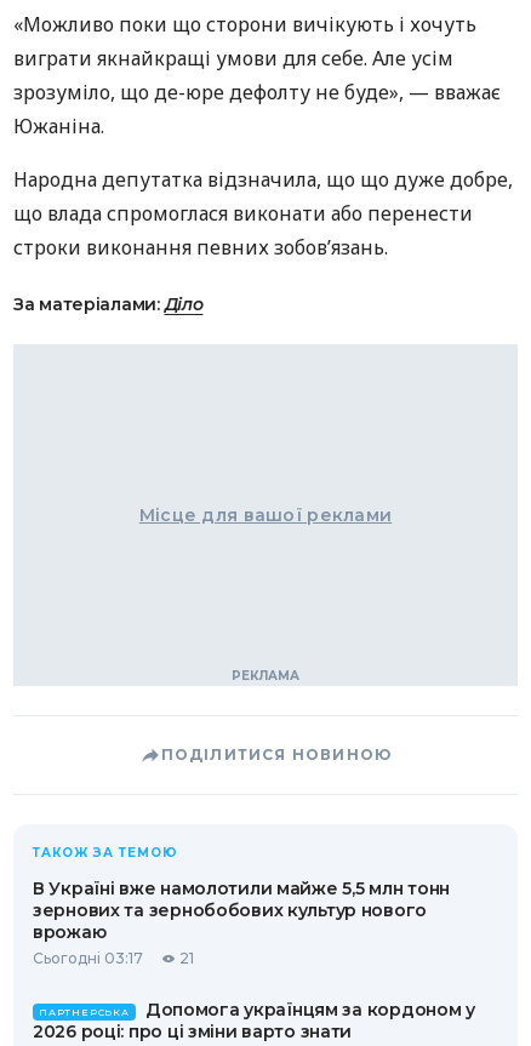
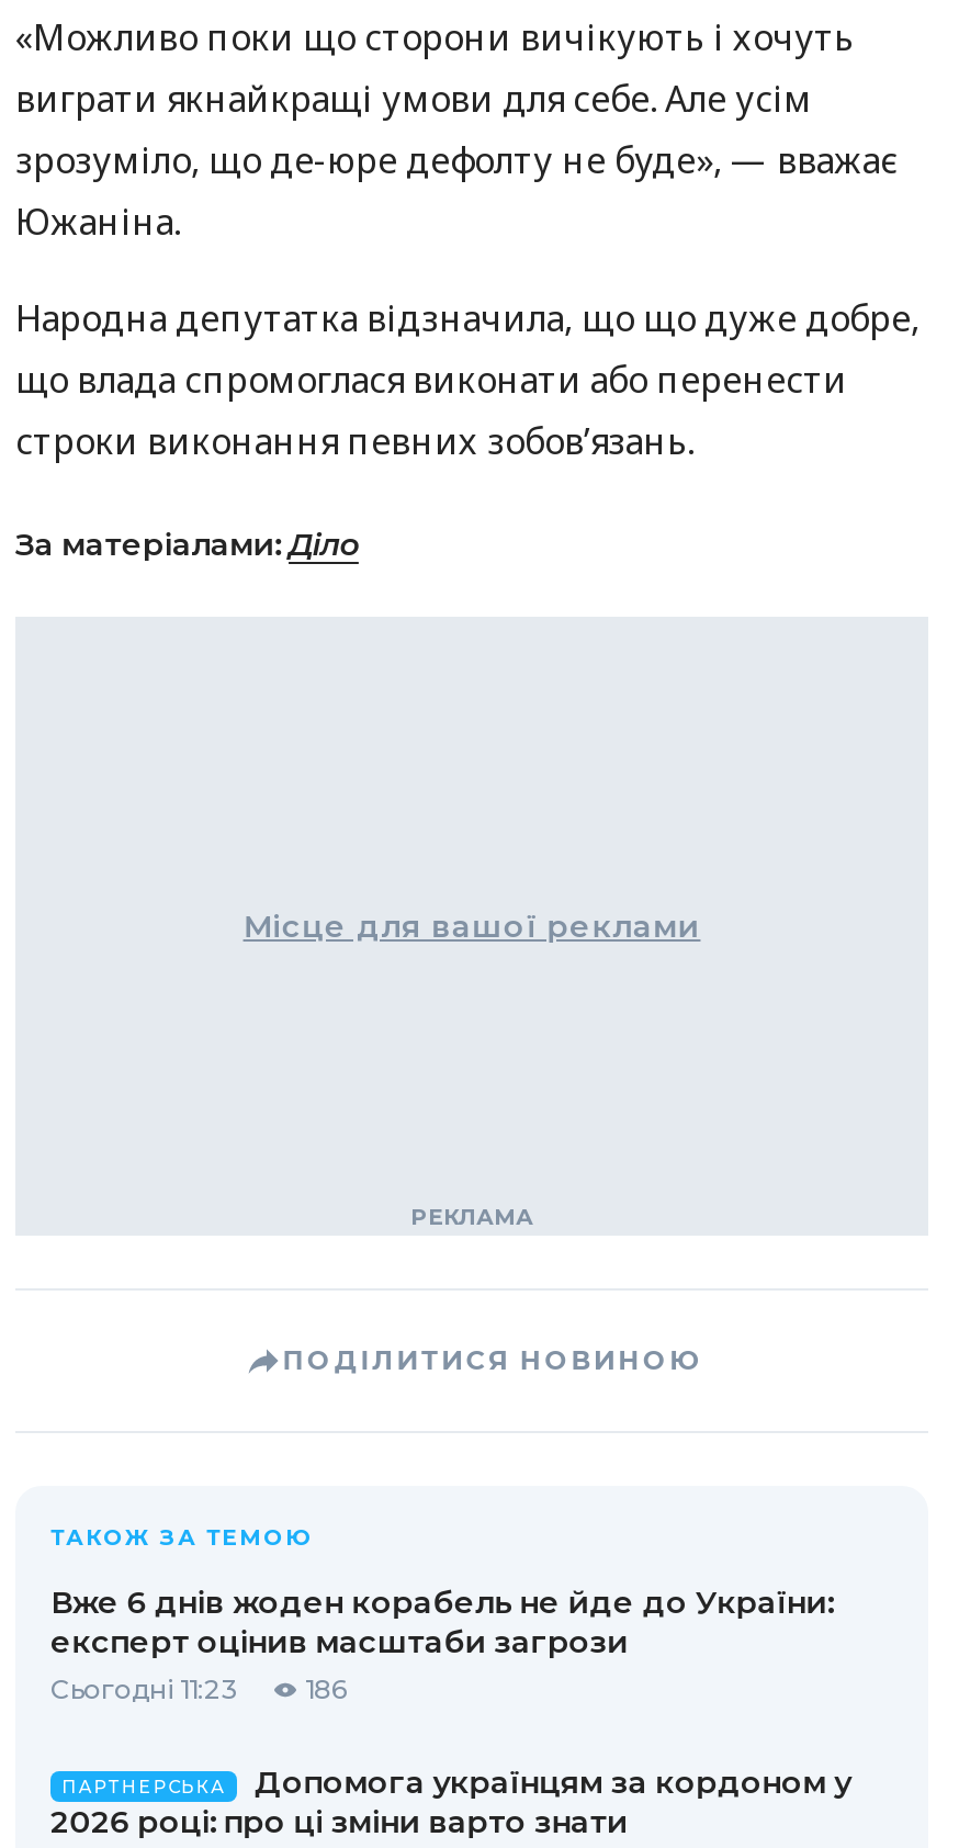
[33,877,450,967] В Україні вже намолотили майже 5,5 млн тонн | зернових та зернобобових культур нового | врожаю | Сьогодні 03:17 | 21 -> [50,1582,833,1705] Вже 6 днів жоден корабель не йде до України: | експерт оцінив масштаби загрози | Сьогодні 11:23 | 186

